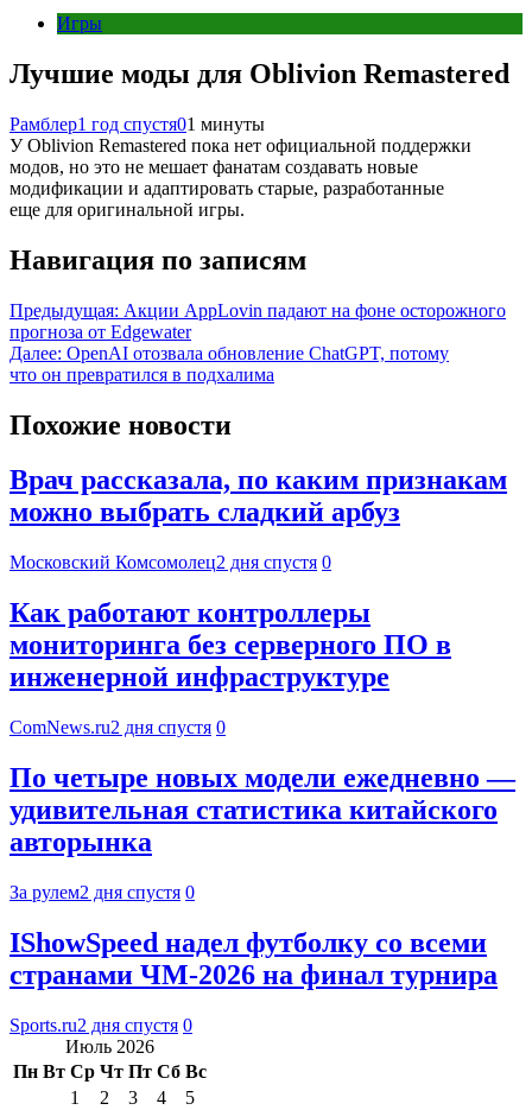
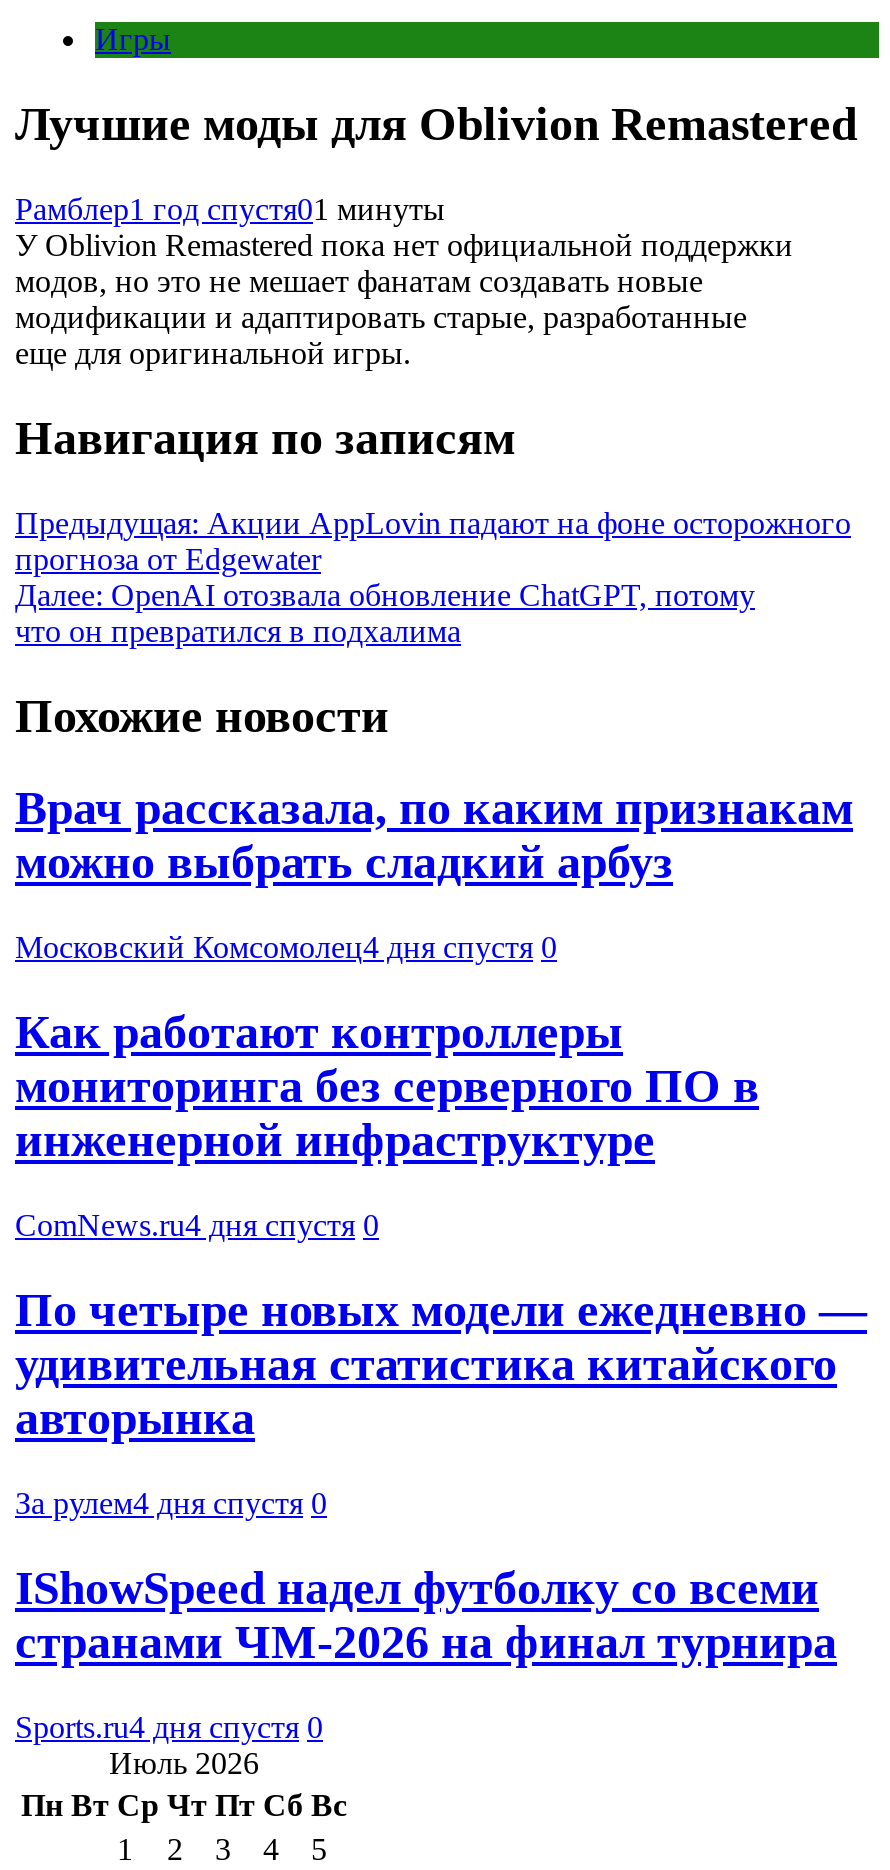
[9,552,331,573] Московский Комсомолец2 дня спустя 0 -> [15,931,557,965] Московский Комсомолец4 дня спустя 0
[9,717,226,737] ComNews.ru2 дня спустя 0 -> [15,1208,379,1242] ComNews.ru4 дня спустя 0
[9,882,195,902] За рулем2 дня спустя 0 -> [15,1486,327,1520] За рулем4 дня спустя 0
[9,1015,192,1035] Sports.ru2 дня спустя 0 -> [15,1710,323,1744] Sports.ru4 дня спустя 0

